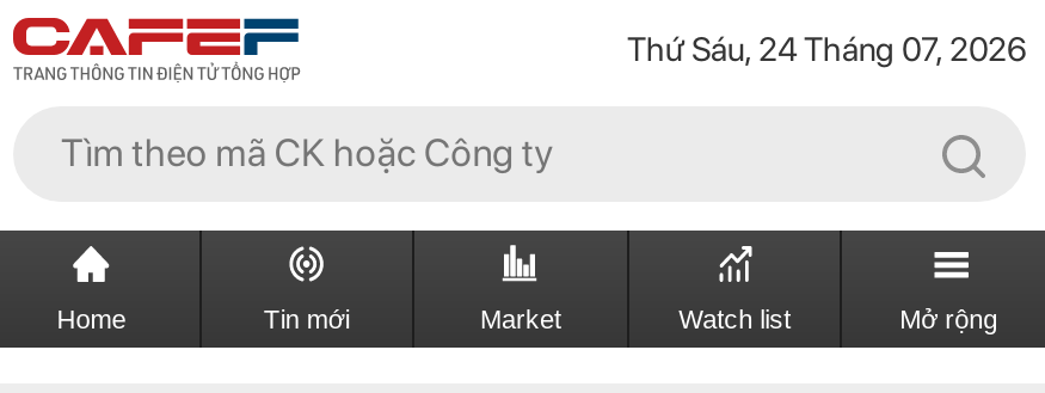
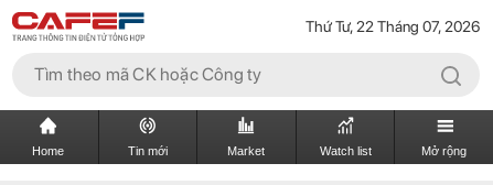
[627,30,1026,68] Thứ Sáu, 24 Tháng 07, 2026 -> [306,18,480,35] Thứ Tư, 22 Tháng 07, 2026

